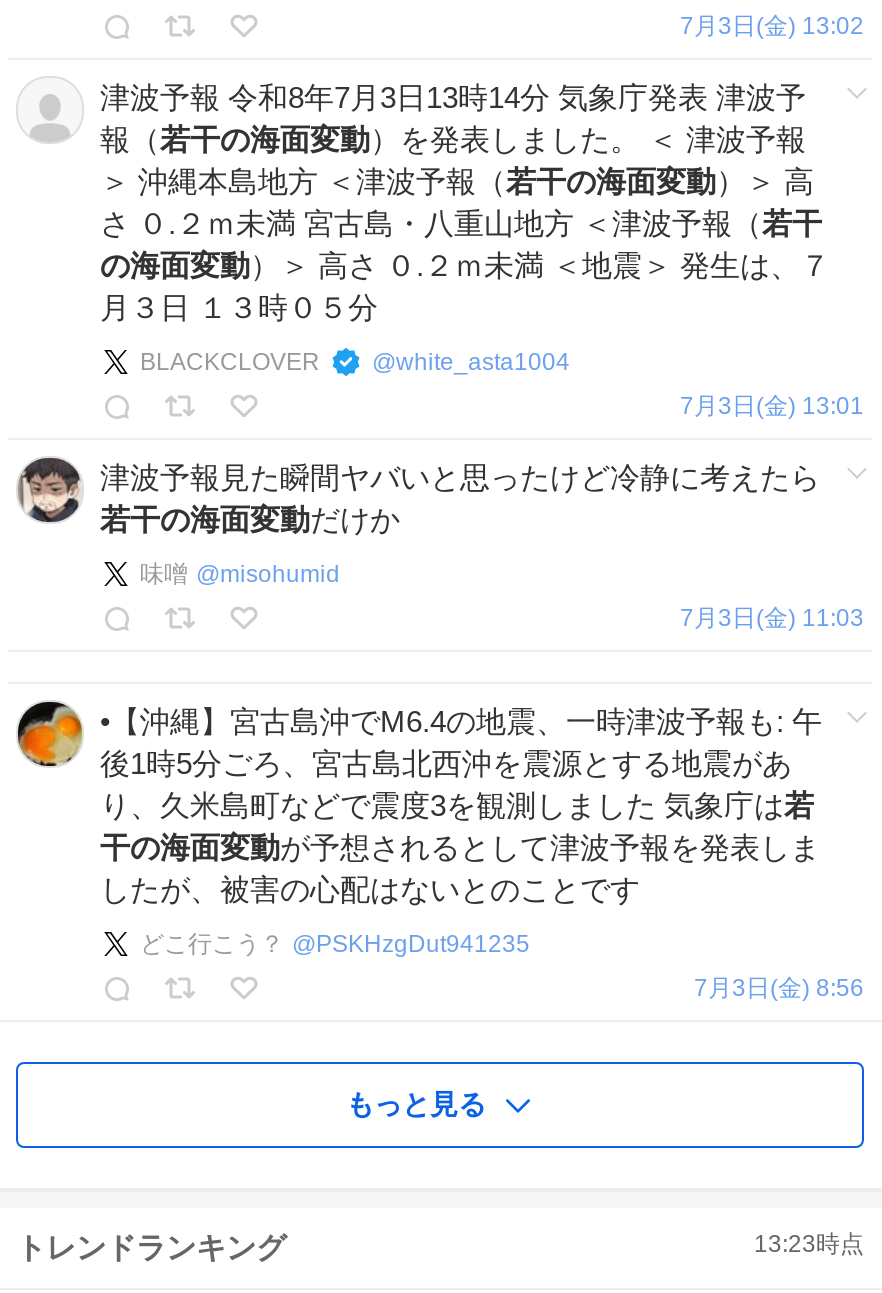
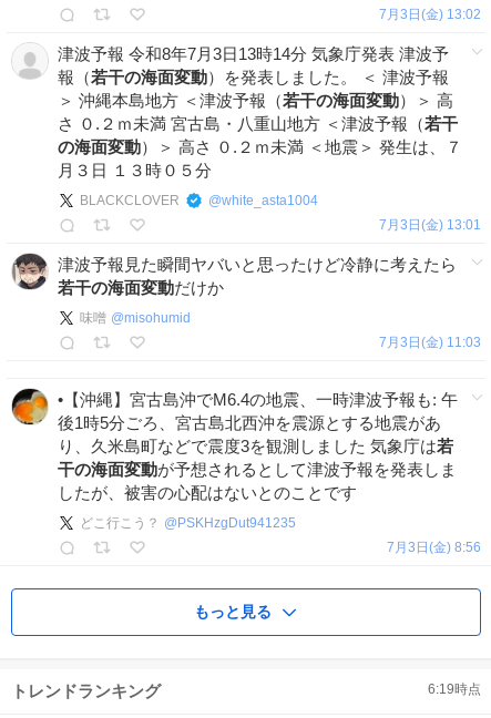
[754,1230,864,1258] 13:23時点 -> [428,681,481,697] 6:19時点

